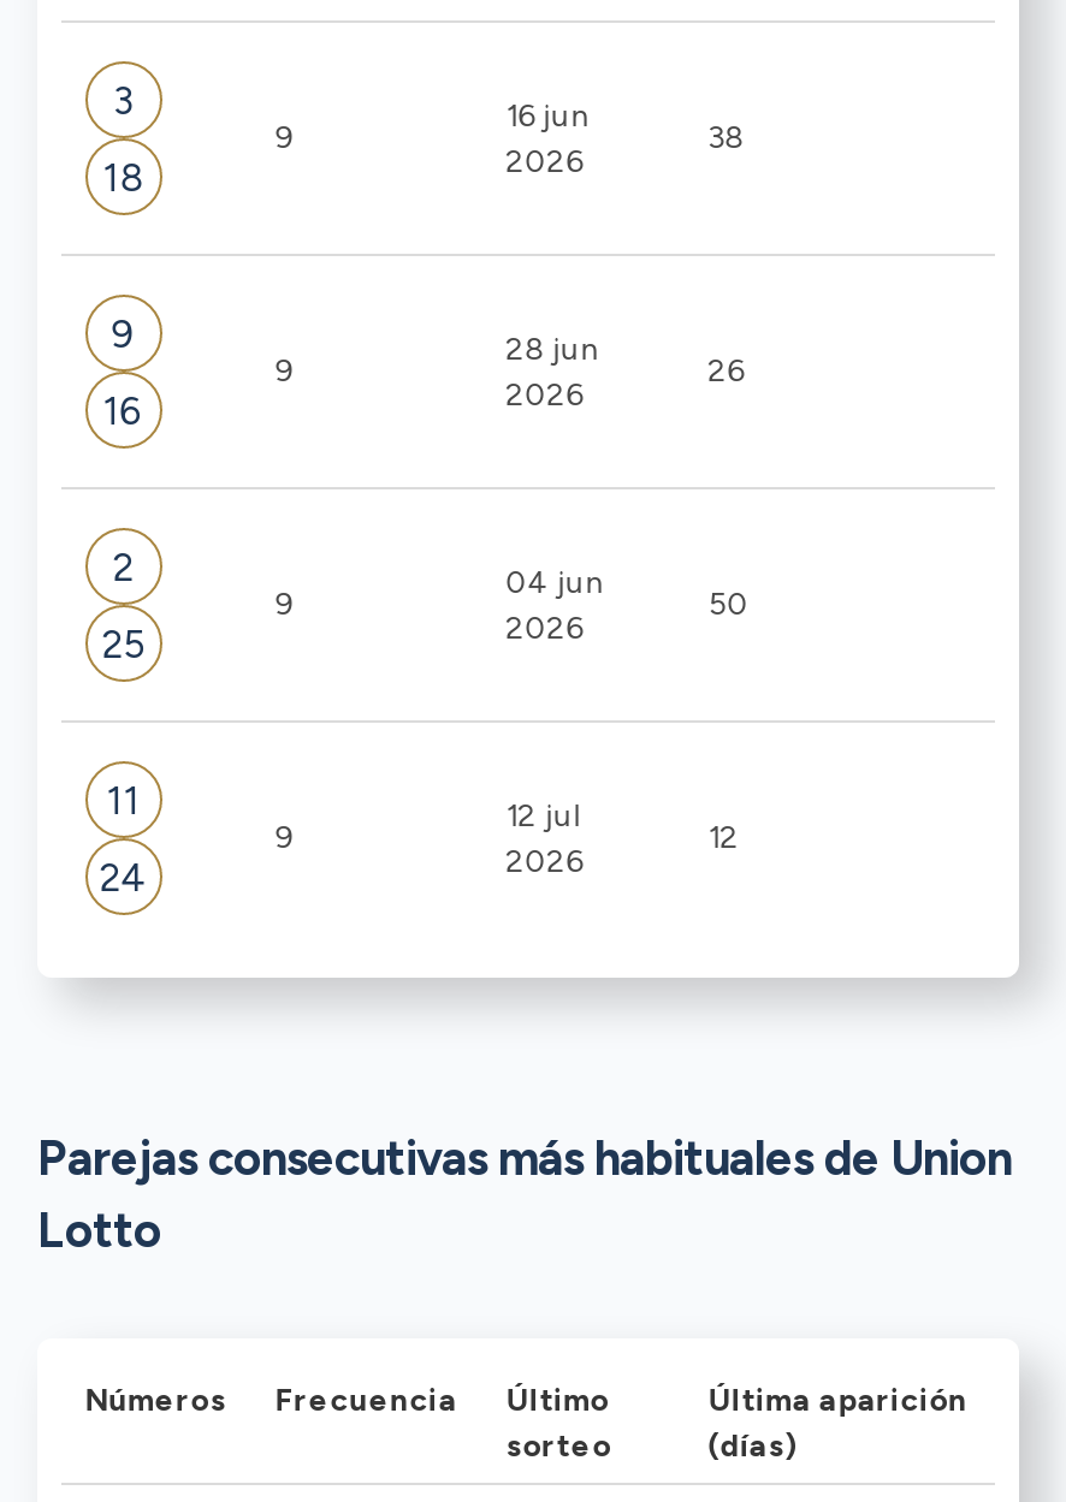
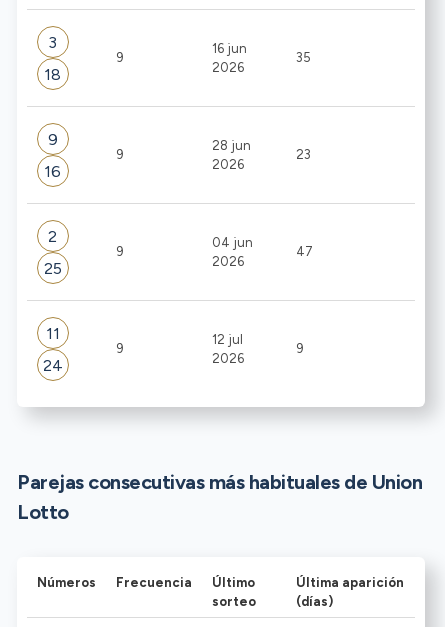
[708,118,744,154] 38 -> [296,49,311,64] 35
[708,351,744,387] 26 -> [296,146,311,161] 23
[708,584,749,621] 50 -> [296,243,313,258] 47
[708,818,739,854] 12 -> [296,340,304,355] 9

